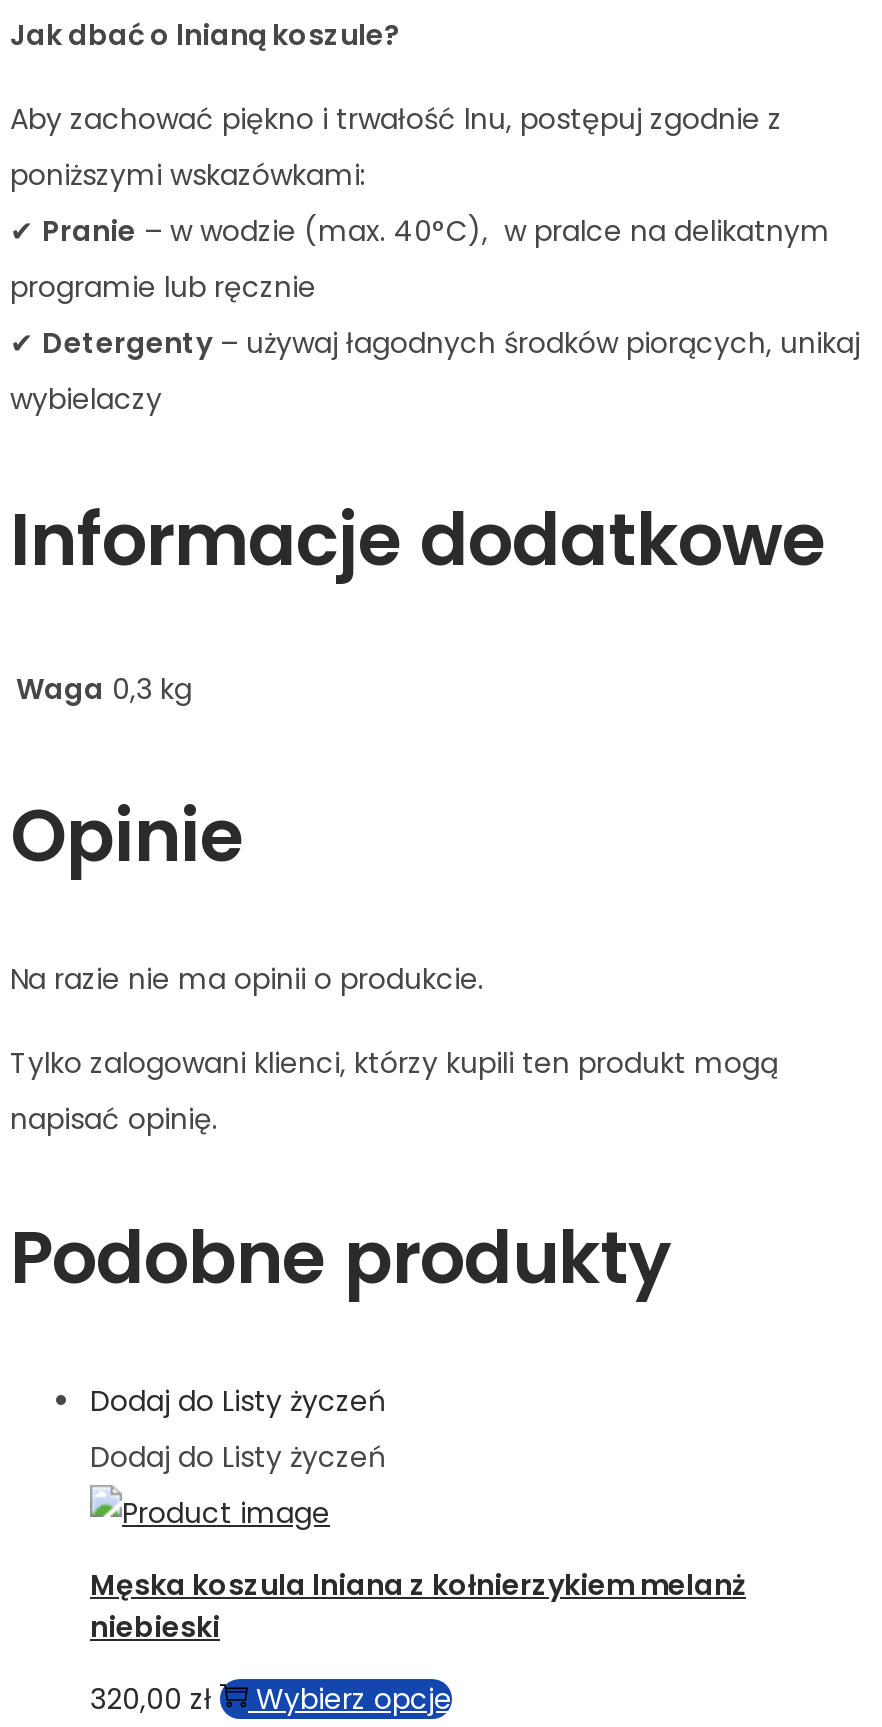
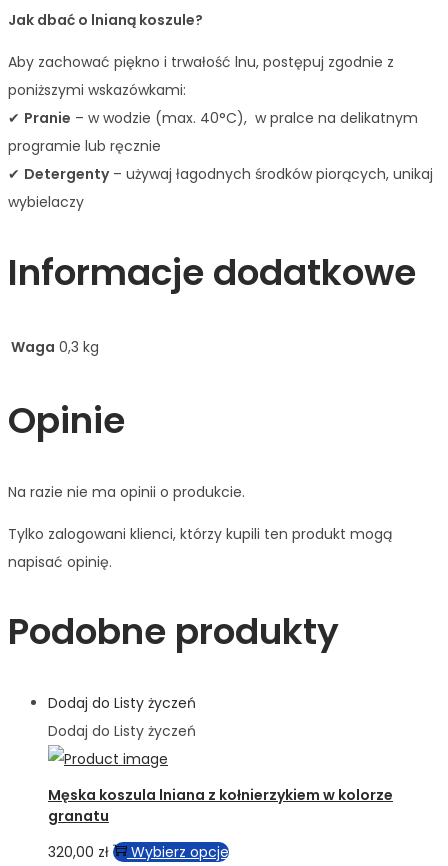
[90,1565,746,1647] Męska koszula lniana z kołnierzykiem melanż | niebieski -> [48,785,393,826] Męska koszula lniana z kołnierzykiem w kolorze | granatu

